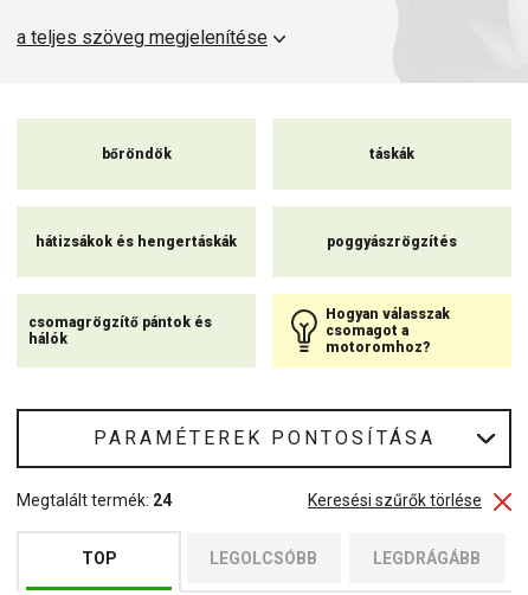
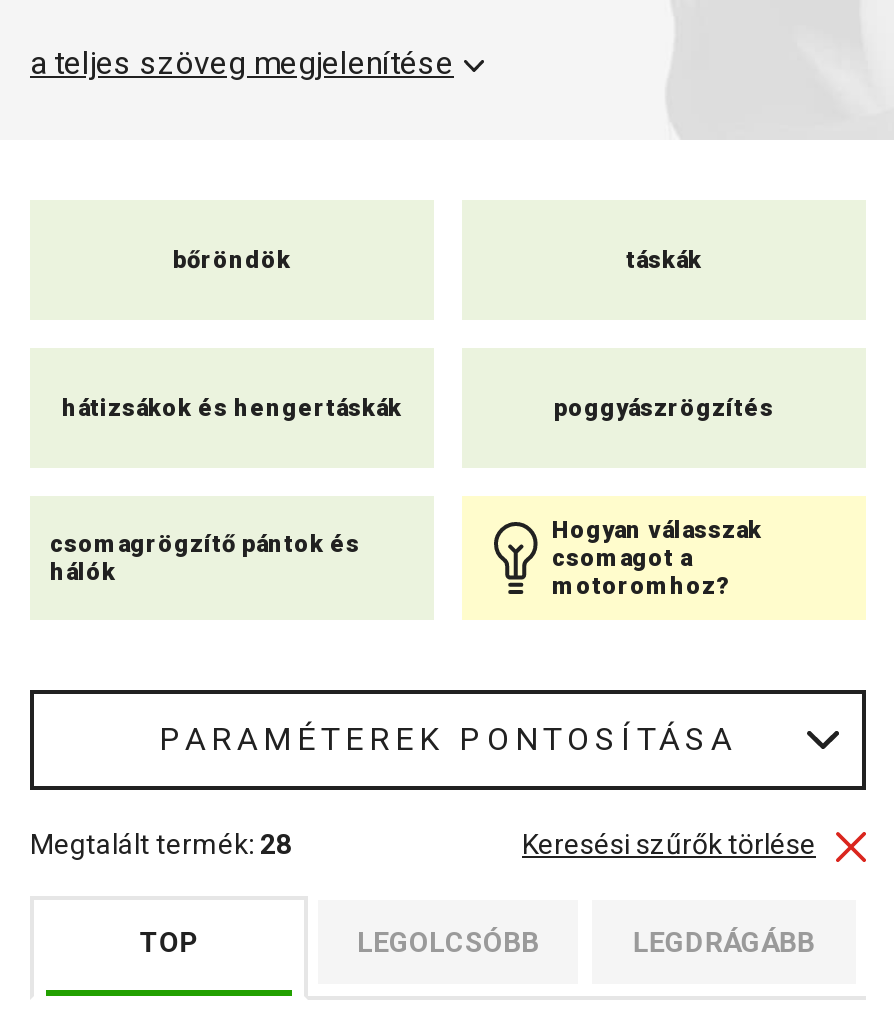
[17,491,172,510] Megtalált termék: 24 -> [30,828,292,860] Megtalált termék: 28

